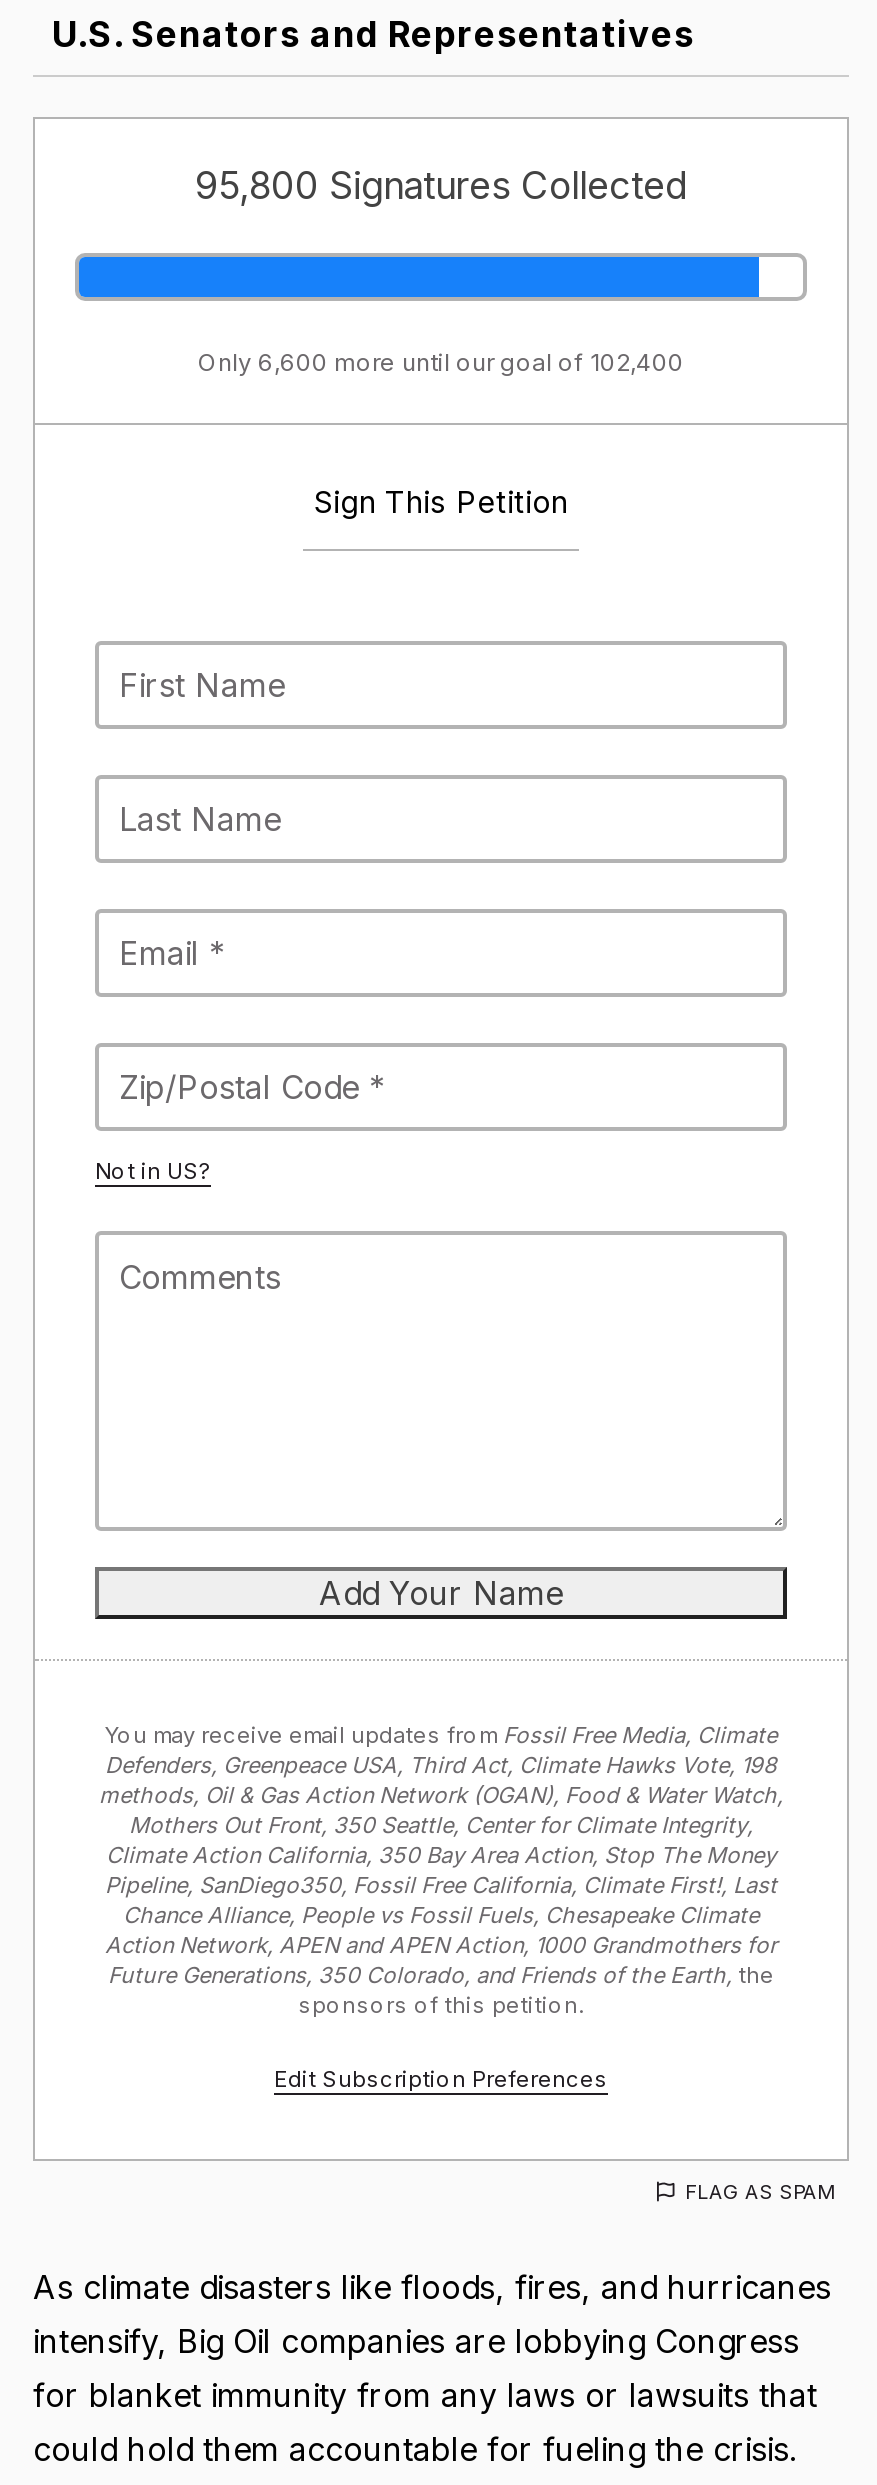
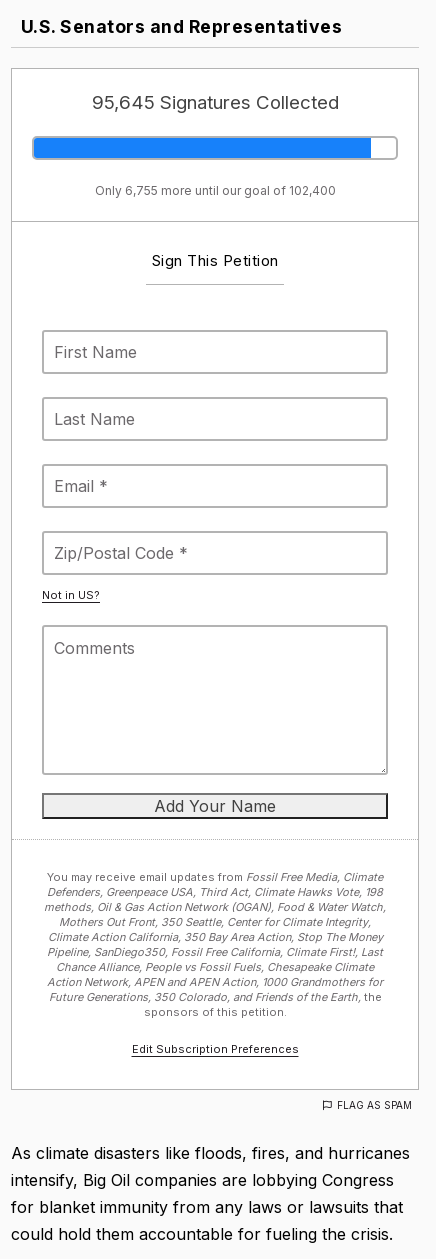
[195,162,687,208] 95,800 Signatures Collected -> [91,91,338,114] 95,645 Signatures Collected
[198,346,684,376] Only 6,600 more until our goal of 102,400 -> [94,183,335,198] Only 6,755 more until our goal of 102,400

